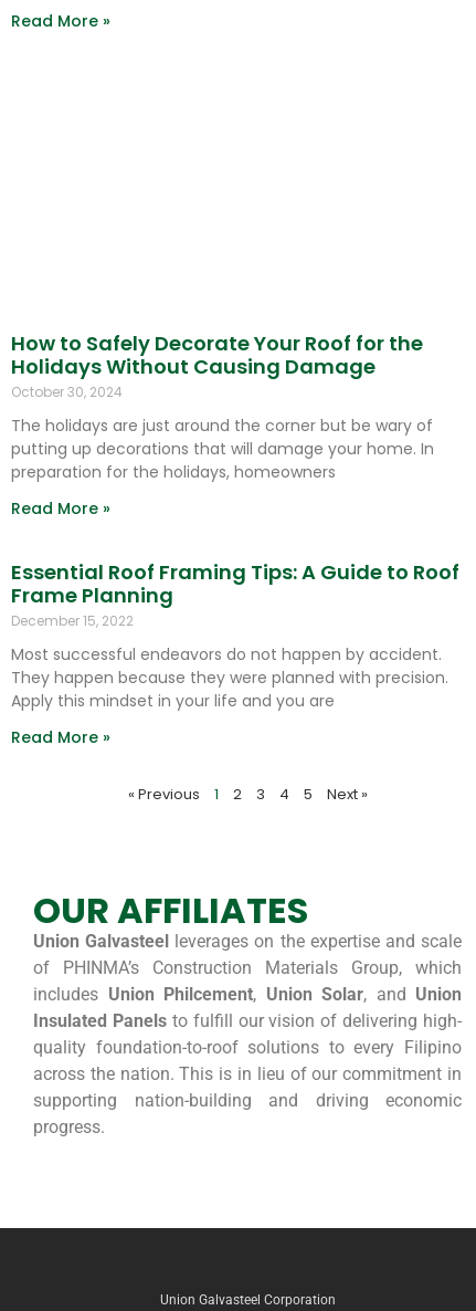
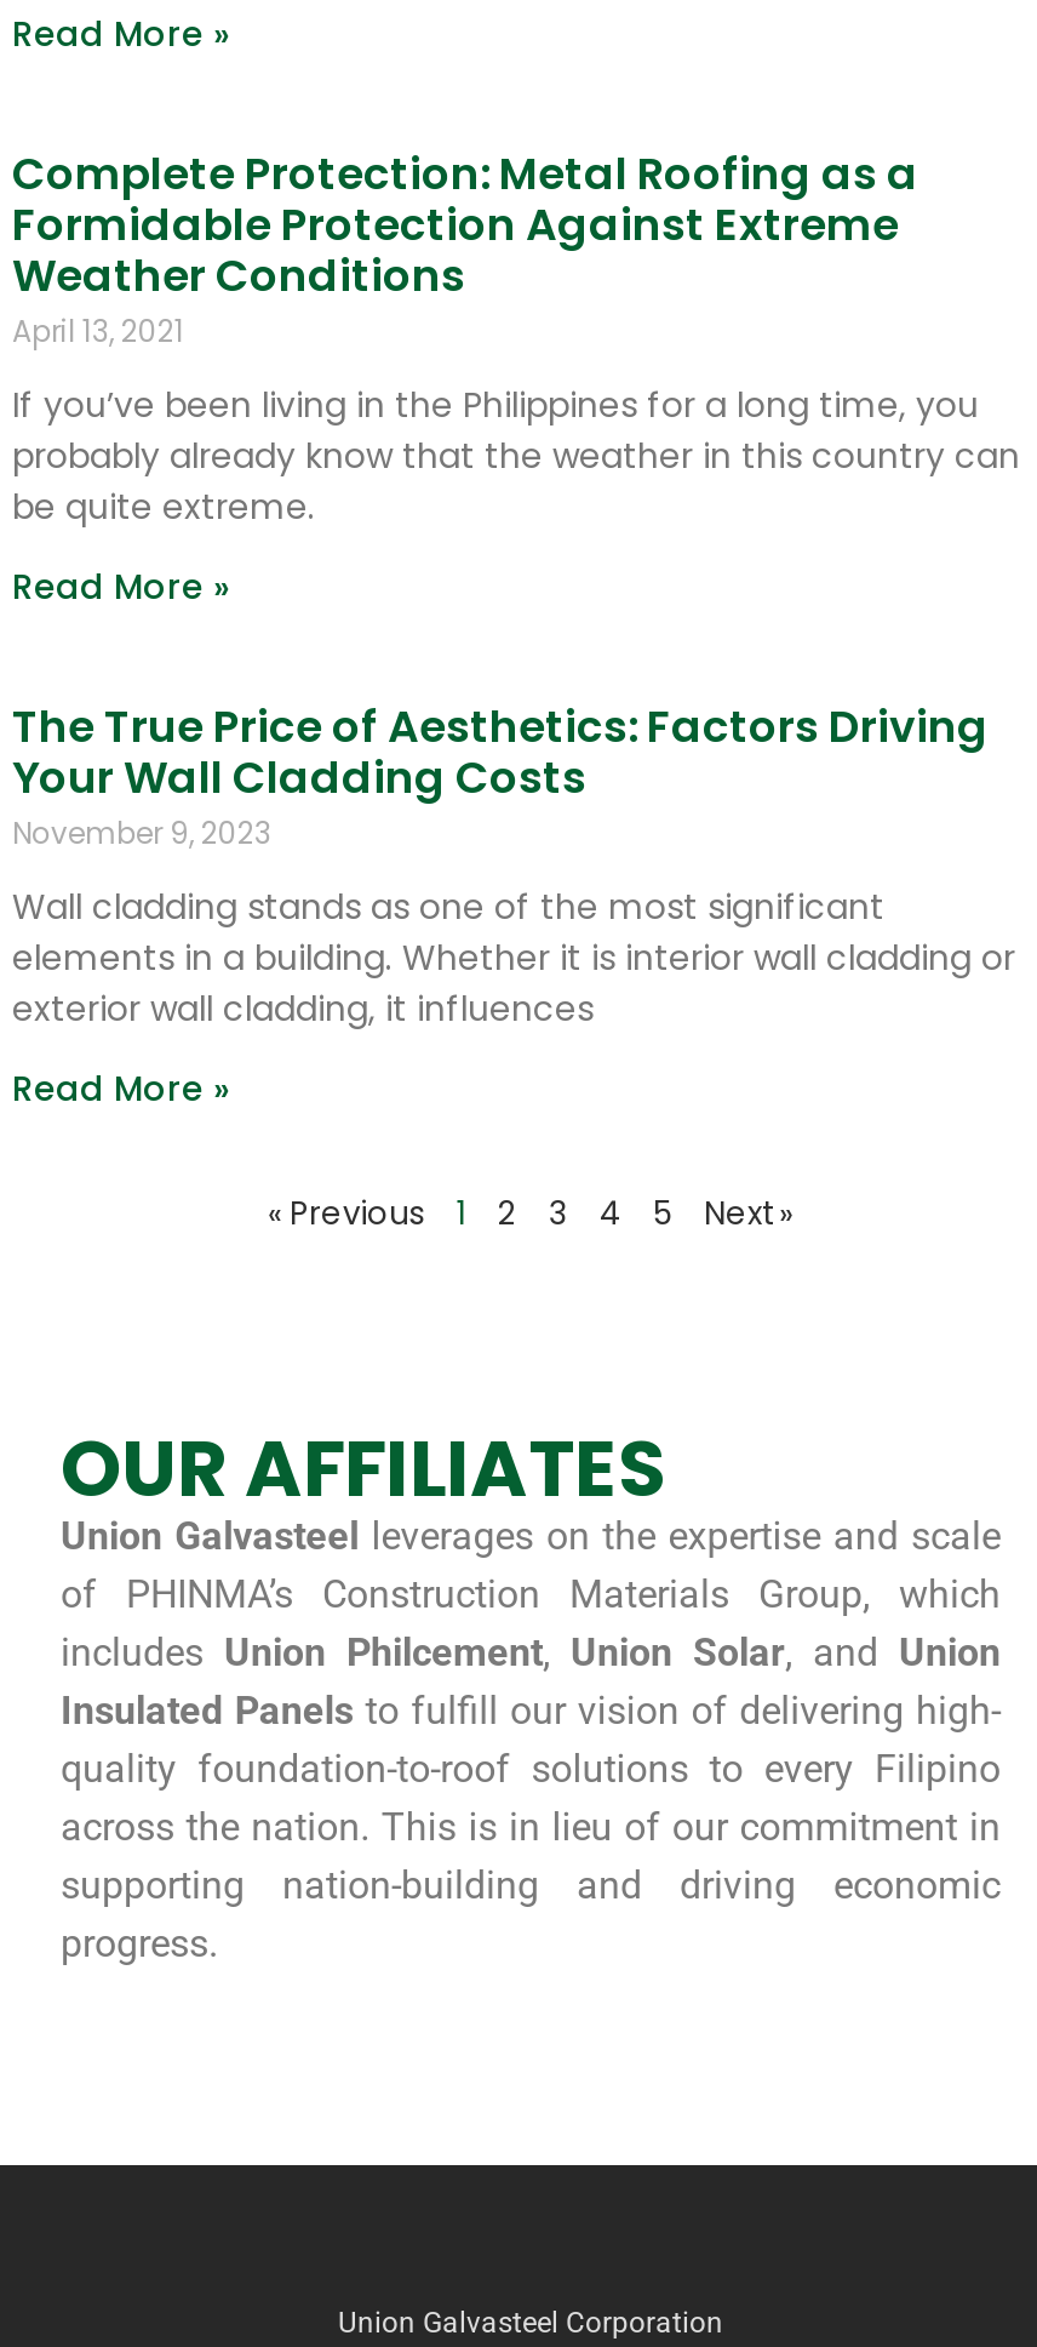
[11,330,423,402] How to Safely Decorate Your Roof for the | Holidays Without Causing Damage | October 30, 2024 -> [12,144,918,353] Complete Protection: Metal Roofing as a | Formidable Protection Against Extreme | Weather Conditions | April 13, 2021
[11,415,434,484] The holidays are just around the corner but be wary of | putting up decorations that will damage your home. In | preparation for the holidays, homeowners -> [12,382,1020,532] If you’ve been living in the Philippines for a long time, you | probably already know that the weather in this country can | be quite extreme.
[11,559,459,631] Essential Roof Framing Tips: A Guide to Roof | Frame Planning | December 15, 2022 -> [12,697,989,855] The True Price of Aesthetics: Factors Driving | Your Wall Cladding Costs | November 9, 2023
[11,644,448,712] Most successful endeavors do not happen by accident. | They happen because they were planned with precision. | Apply this mindset in your life and you are -> [12,884,1015,1034] Wall cladding stands as one of the most significant | elements in a building. Whether it is interior wall cladding or | exterior wall cladding, it influences

